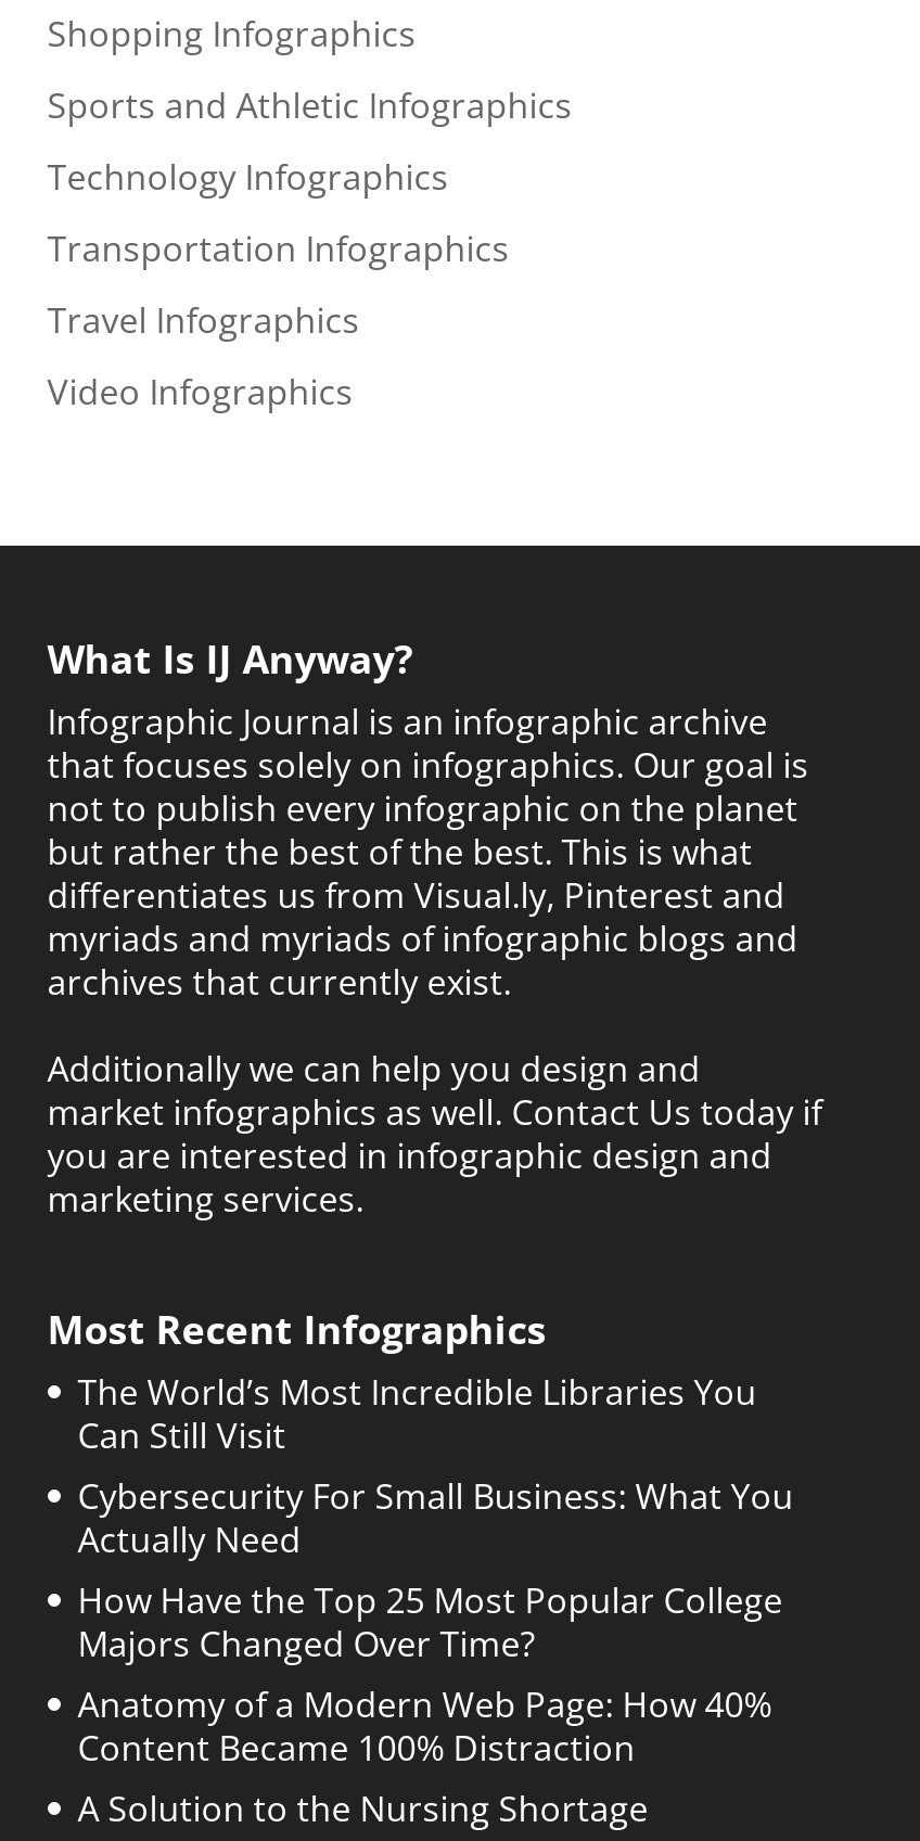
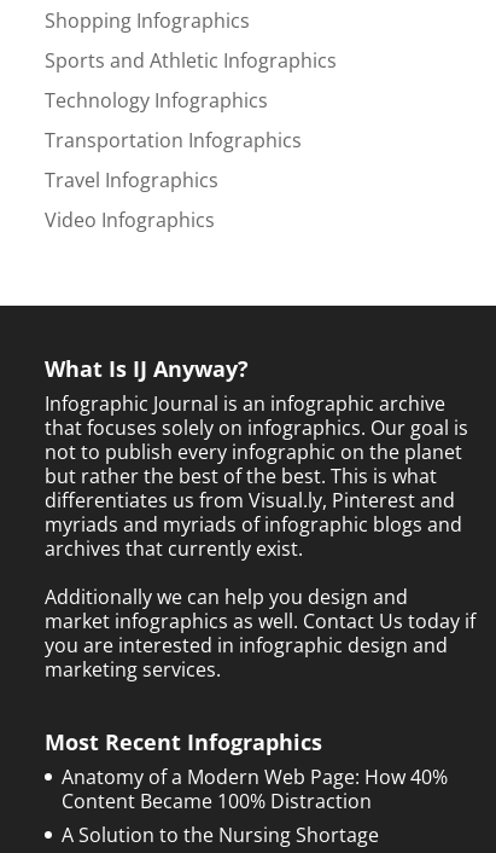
[78,1368,794,1667] The World’s Most Incredible Libraries You | Can Still Visit | Cybersecurity For Small Business: What You | Actually Need | How Have the Top 25 Most Popular College | Majors Changed Over Time? -> none

